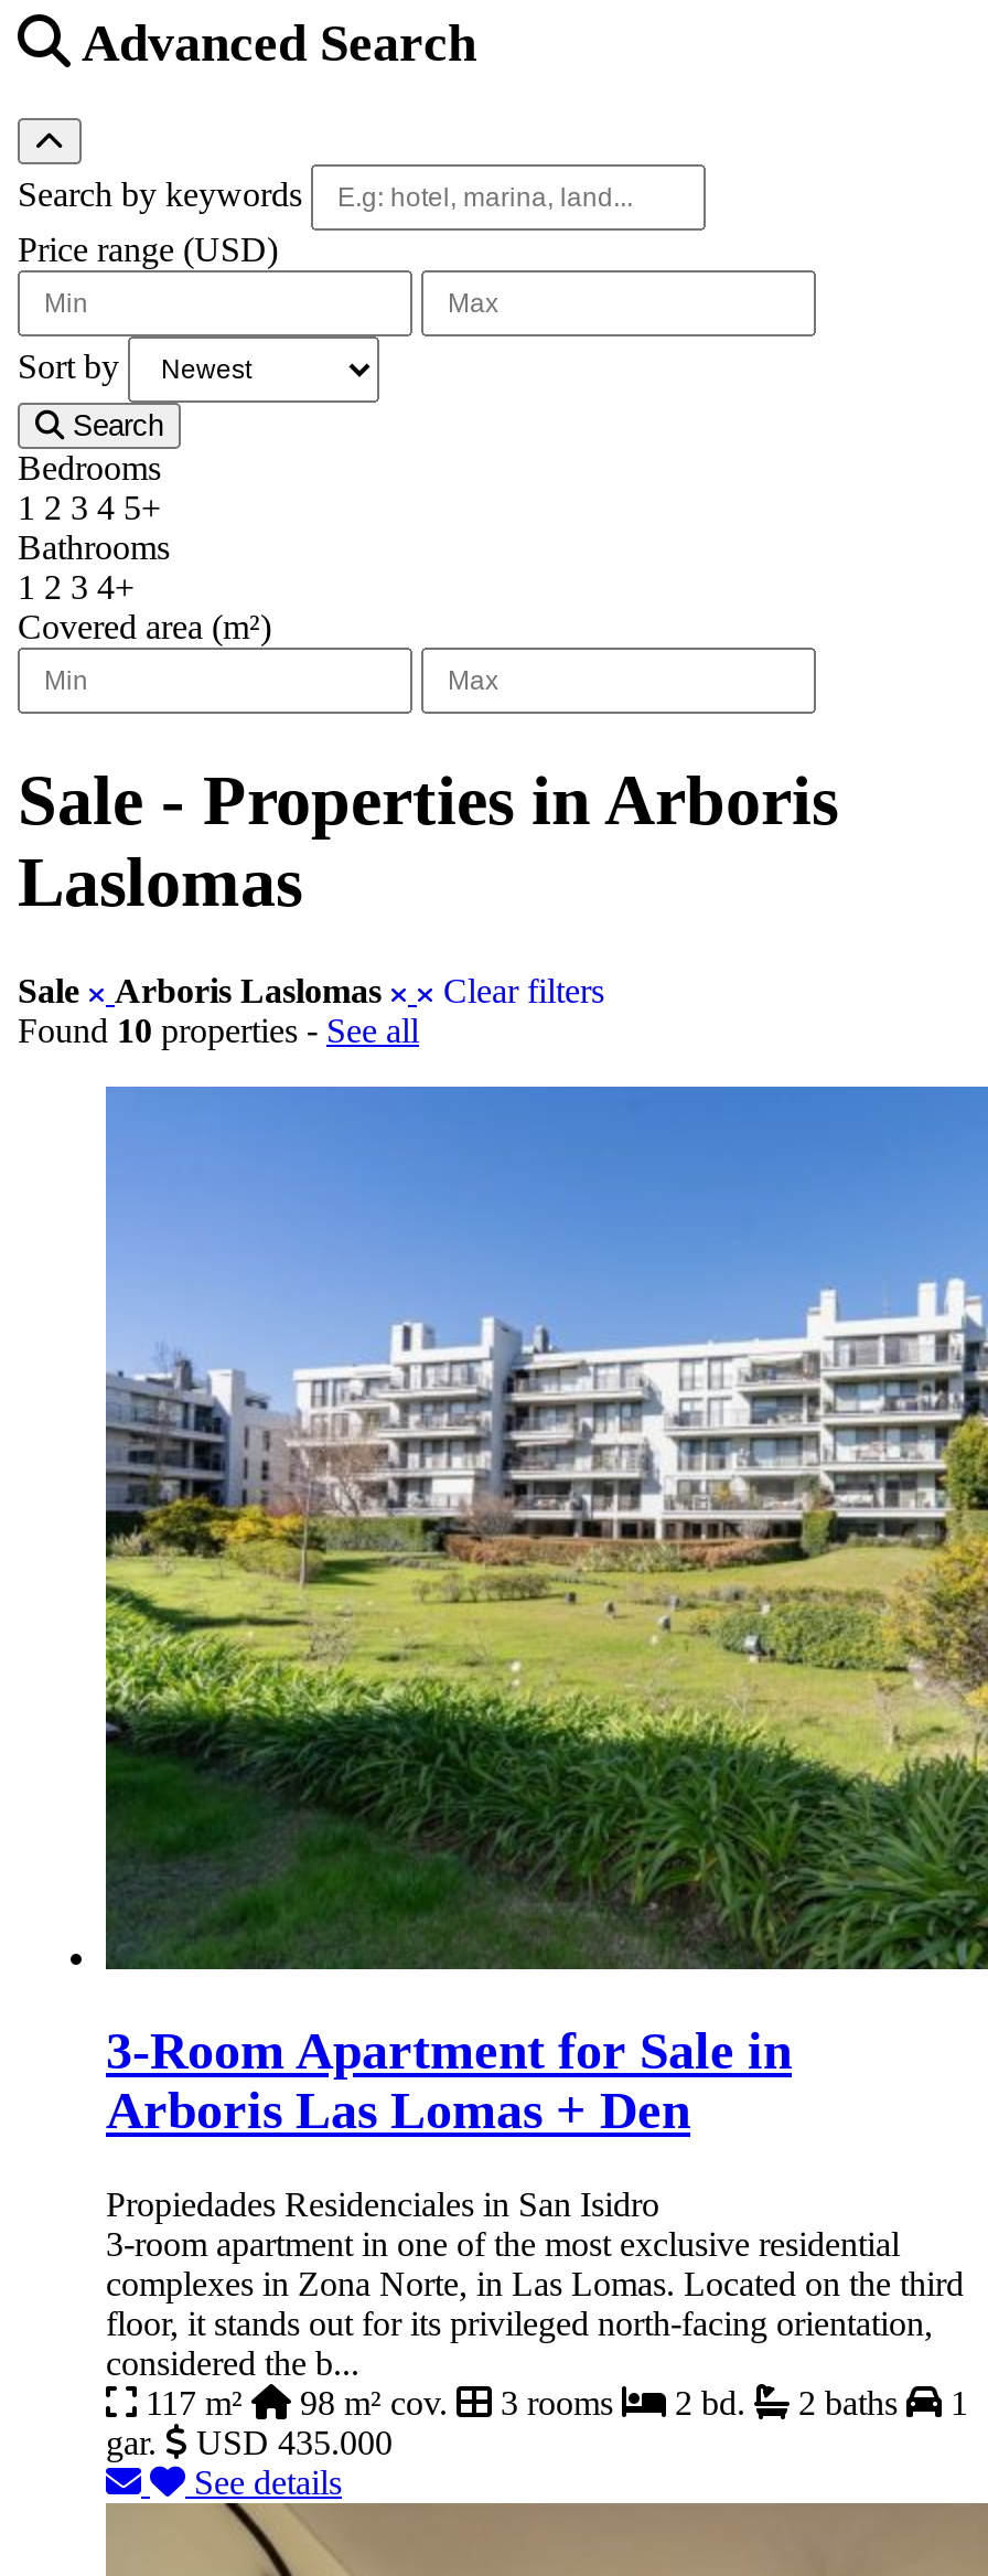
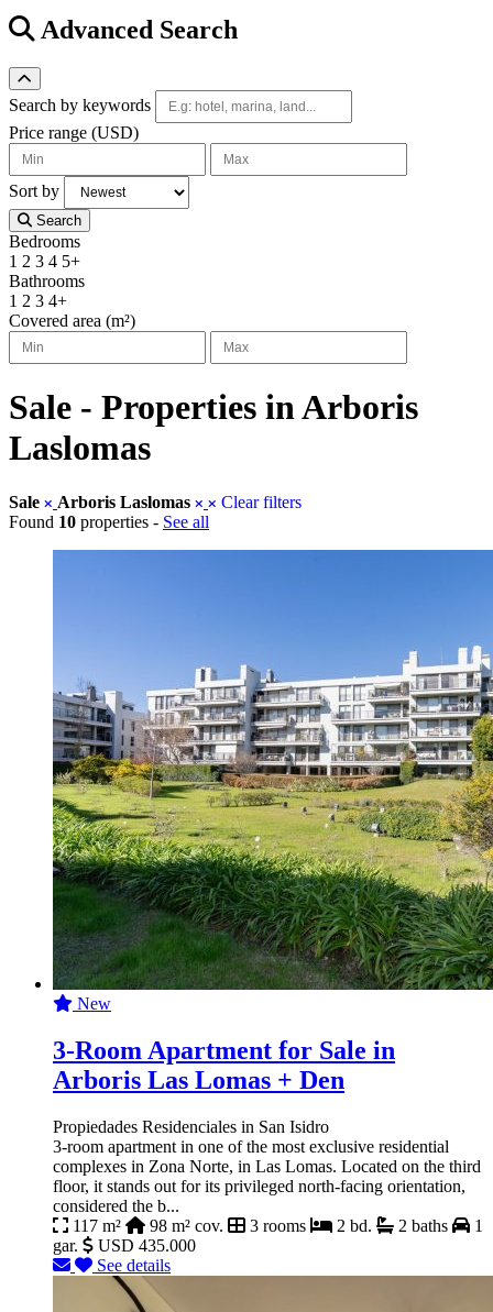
none -> [73,994,111,1013] New

